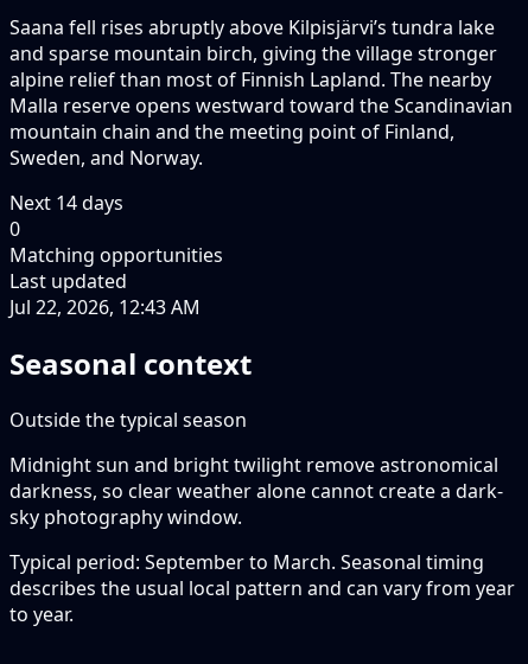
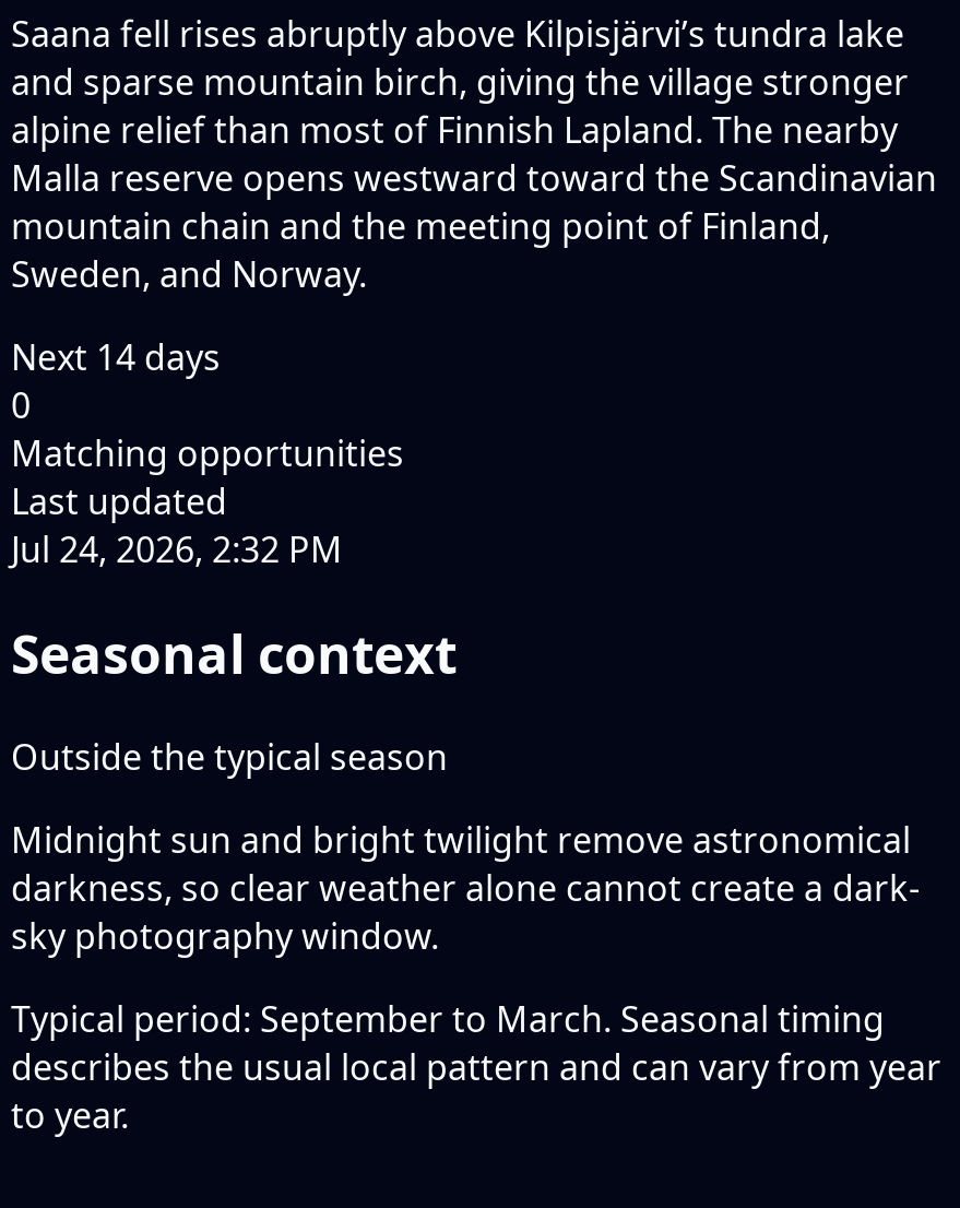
[9,294,201,320] Jul 22, 2026, 12:43 AM -> [11,525,343,573] Jul 24, 2026, 2:32 PM

